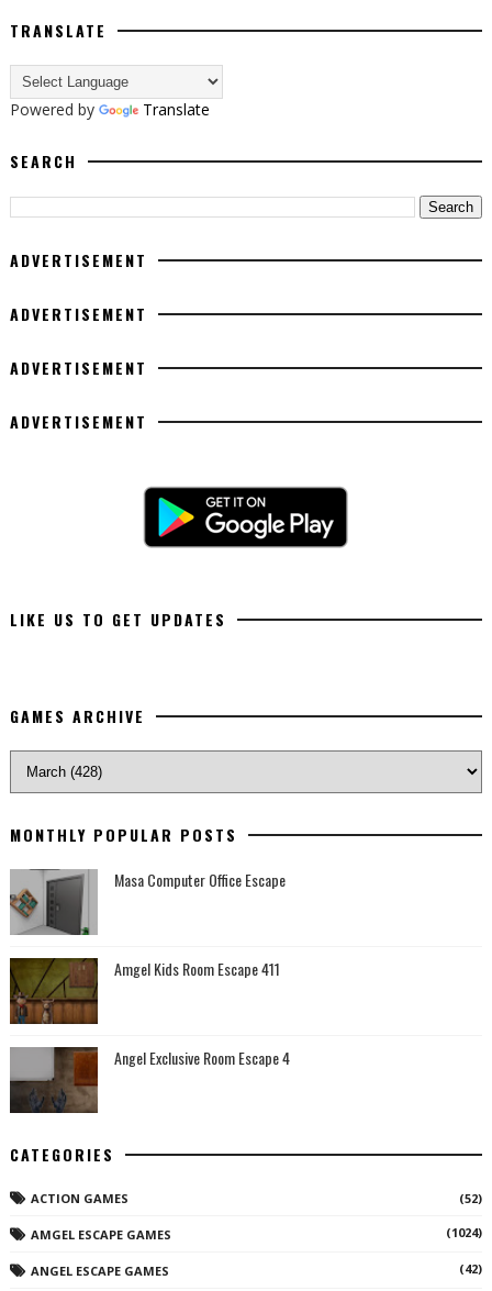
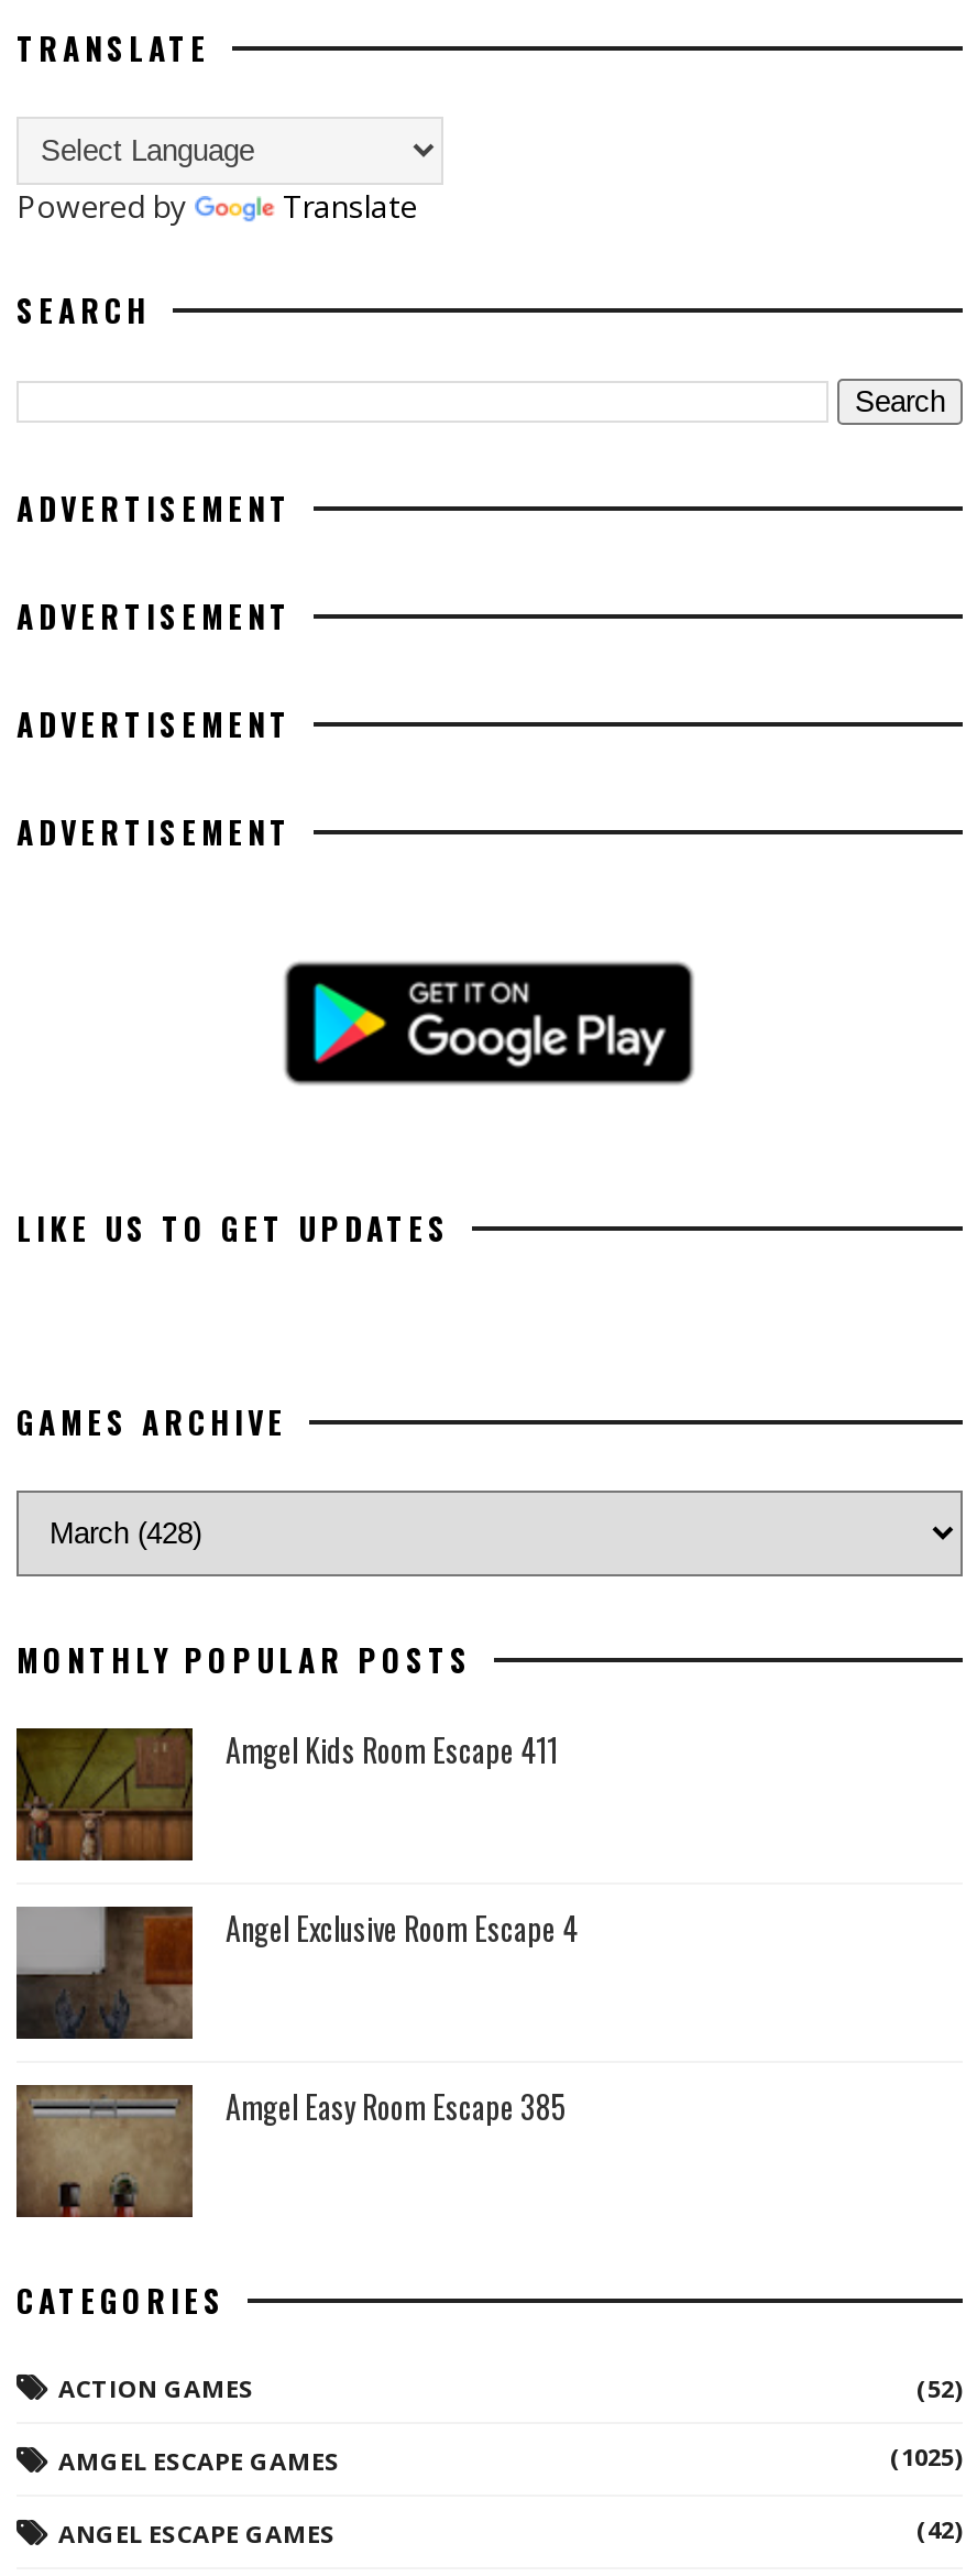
[9,868,286,935] [image] | Masa Computer Office Escape -> none
moved [9,957,290,1069] -> [14,1727,578,1952]: [image] | Amgel Kids Room Escape 411 | Angel Exclusive Room Escape 4
moved [10,1046,99,1114] -> [17,1904,195,2041]: [image]
none -> [17,2084,567,2217] [image] | Amgel Easy Room Escape 385
[446,1224,482,1241] (1024) -> [890,2440,963,2473] (1025)

